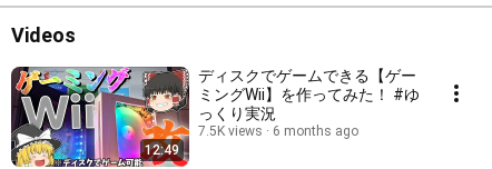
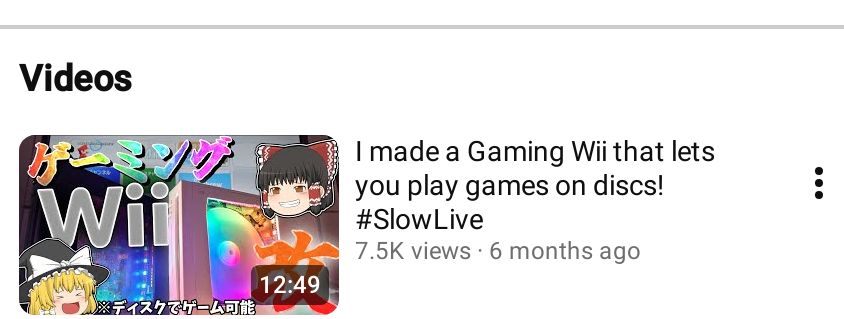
[198,66,420,122] ディスクでゲームできる【ゲー | ミングWii】を作ってみた！ #ゆ | っくり実況 -> [355,134,715,234] I made a Gaming Wii that lets | you play games on discs! | #SlowLive

